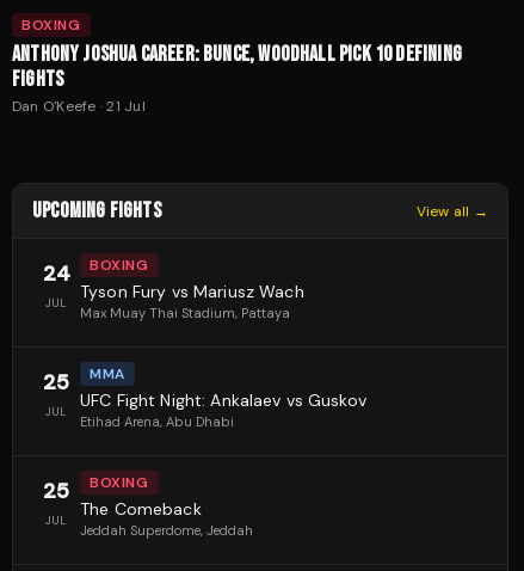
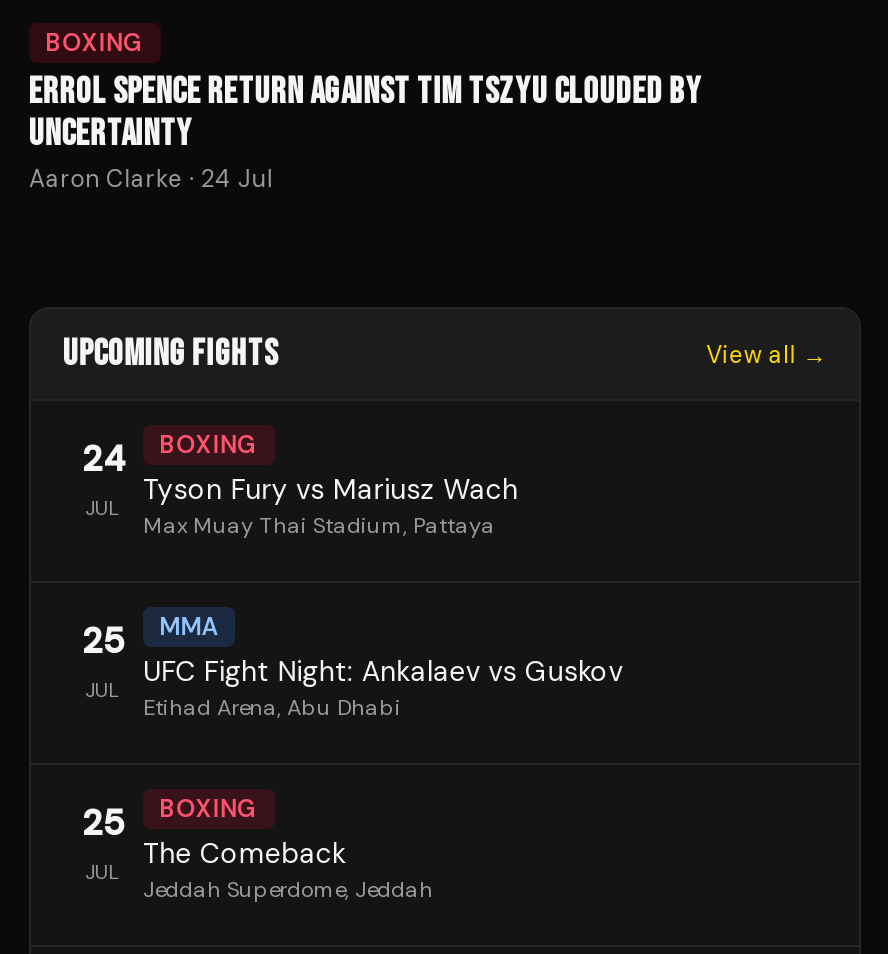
[12,42,462,116] ANTHONY JOSHUA CAREER: BUNCE, WOODHALL PICK 10 DEFINING | FIGHTS | Dan O'Keefe · 21 Jul -> [29,71,702,195] ERROL SPENCE RETURN AGAINST TIM TSZYU CLOUDED BY | UNCERTAINTY | Aaron Clarke · 24 Jul

